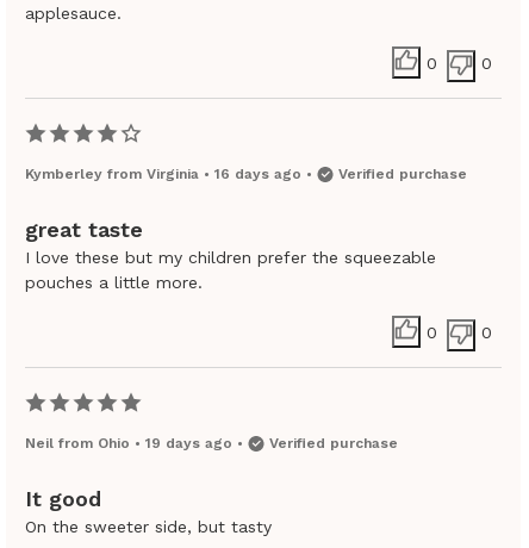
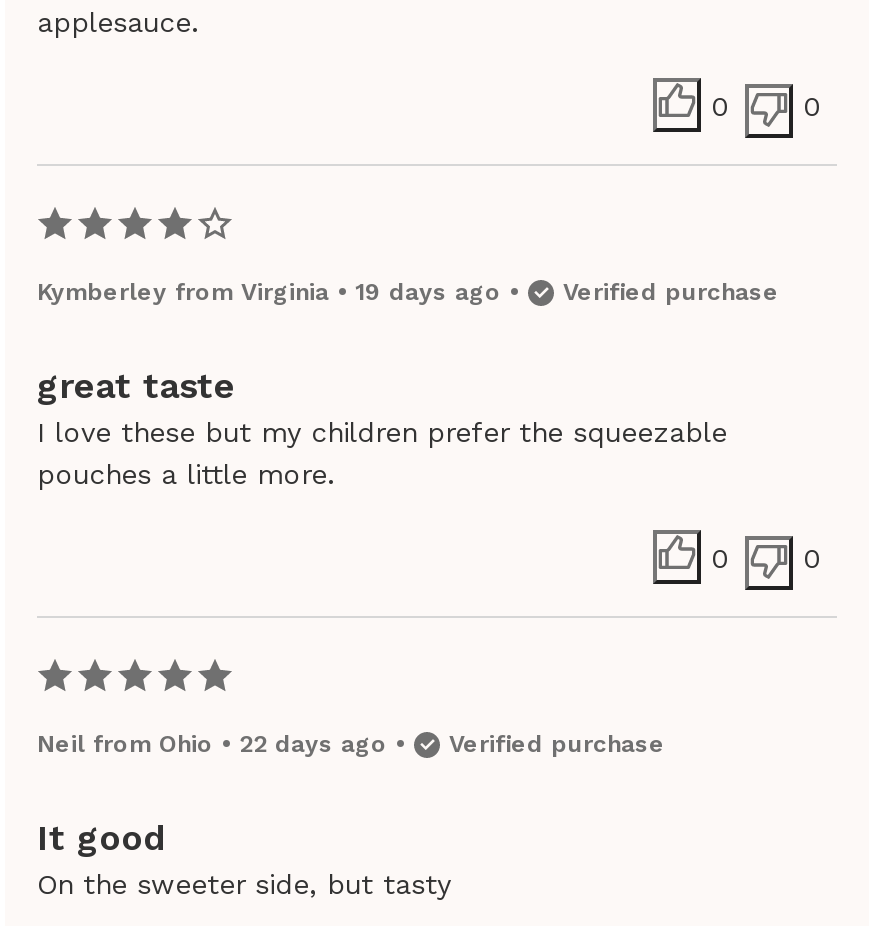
[25,166,312,183] Kymberley from Virginia • 16 days ago • -> [37,279,519,307] Kymberley from Virginia • 19 days ago •
[25,435,243,452] Neil from Ohio • 19 days ago • -> [37,731,405,759] Neil from Ohio • 22 days ago •

